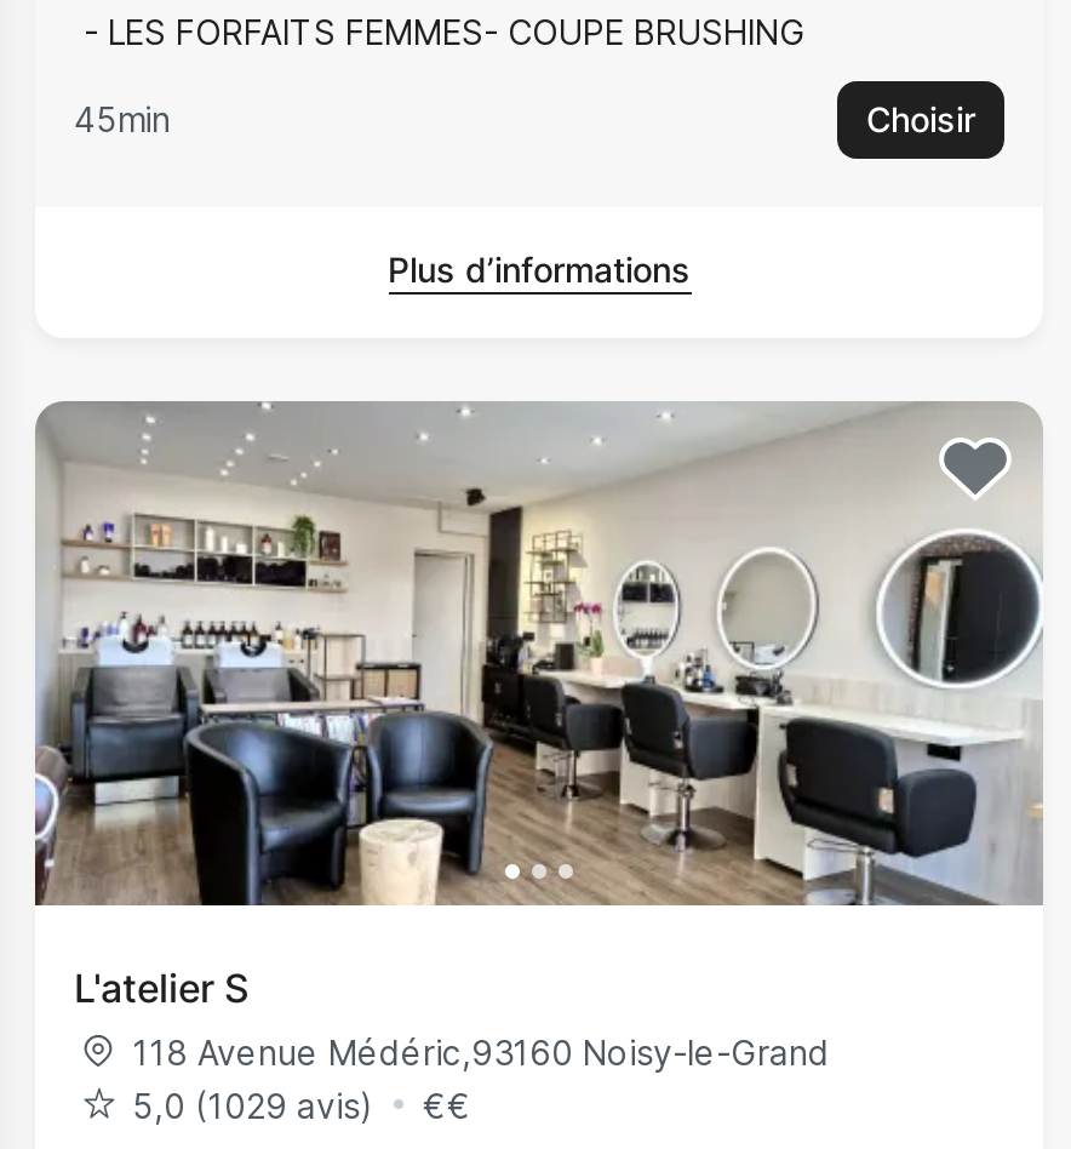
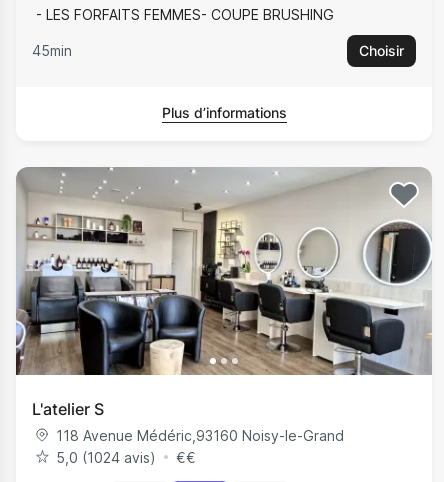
[132,1084,374,1125] 5,0 (1029 avis) -> [56,448,156,465] 5,0 (1024 avis)

